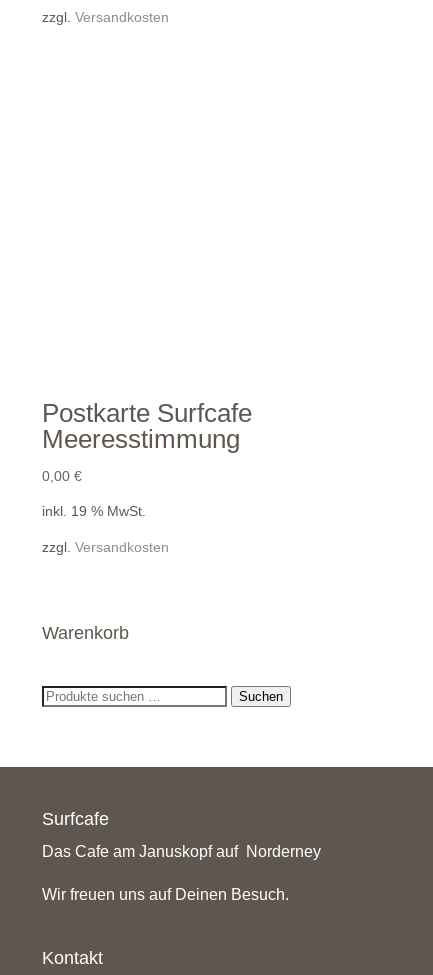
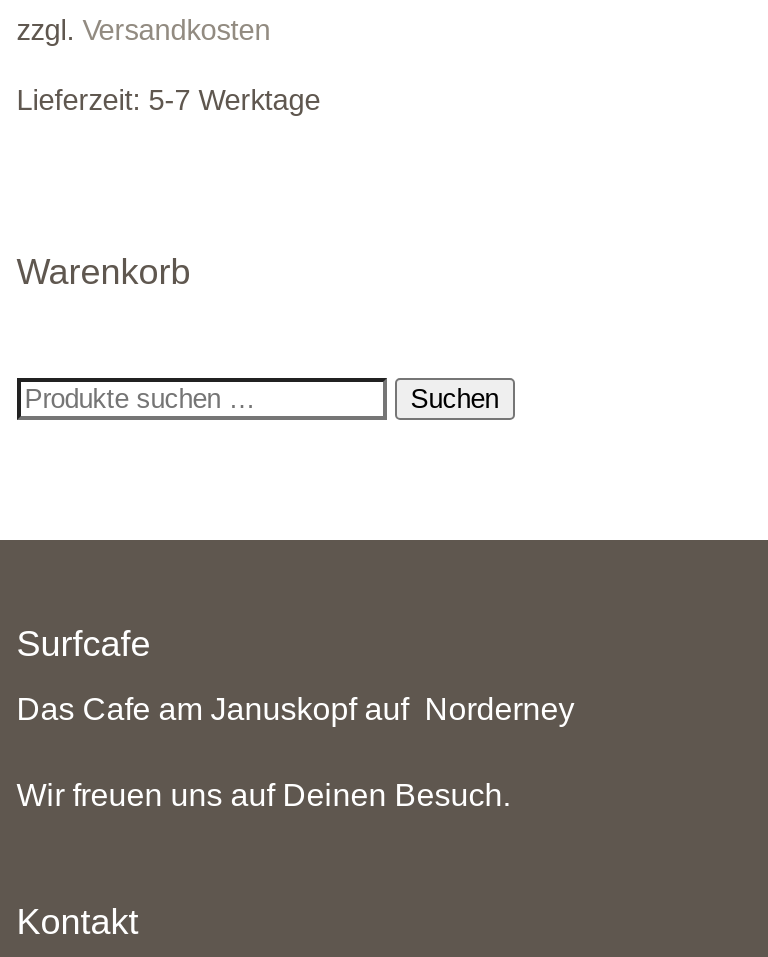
[42,398,252,554] Postkarte Surfcafe | Meeresstimmung | 0,00 € | inkl. 19 % MwSt. | zzgl. Versandkosten -> [17,84,321,116] Lieferzeit: 5-7 Werktage

